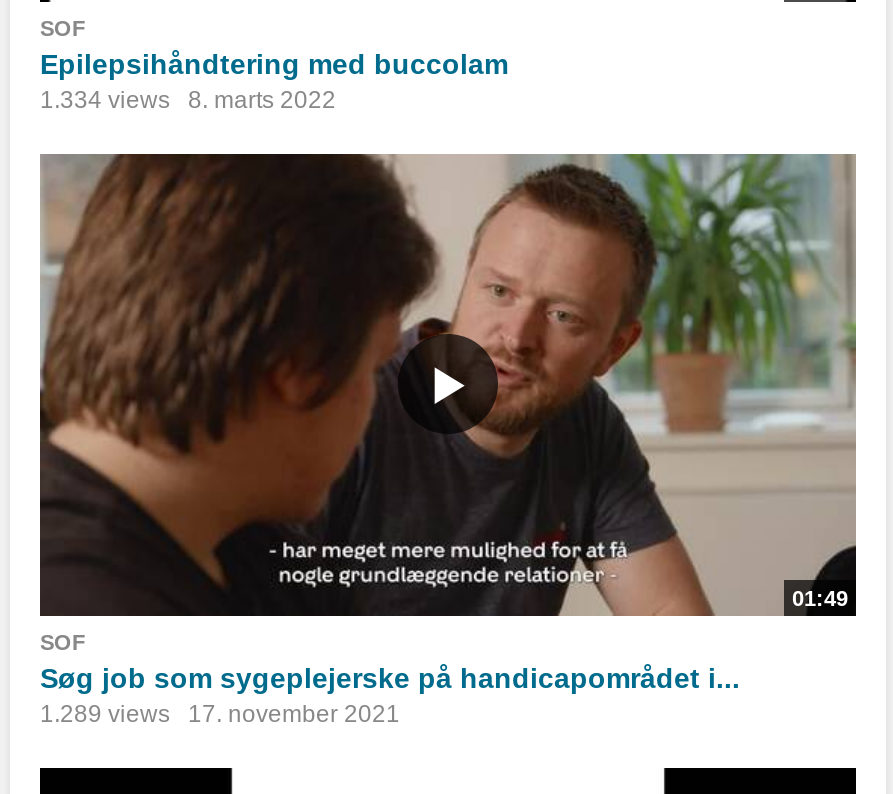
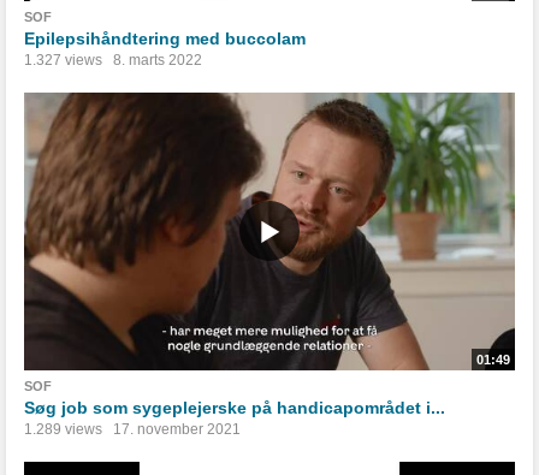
[40,85,336,113] 1.334 views 8. marts 2022 -> [24,51,202,68] 1.327 views 8. marts 2022

